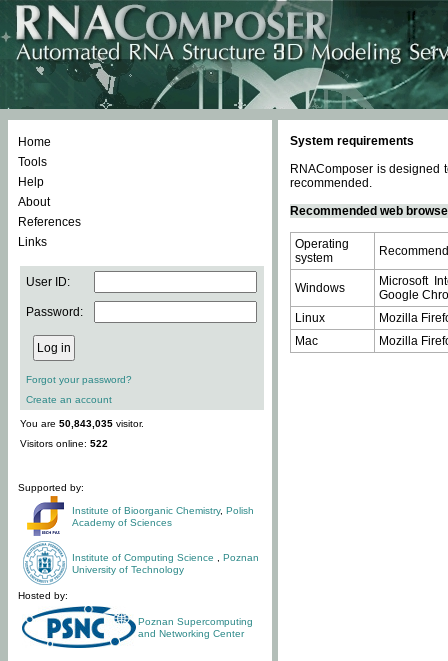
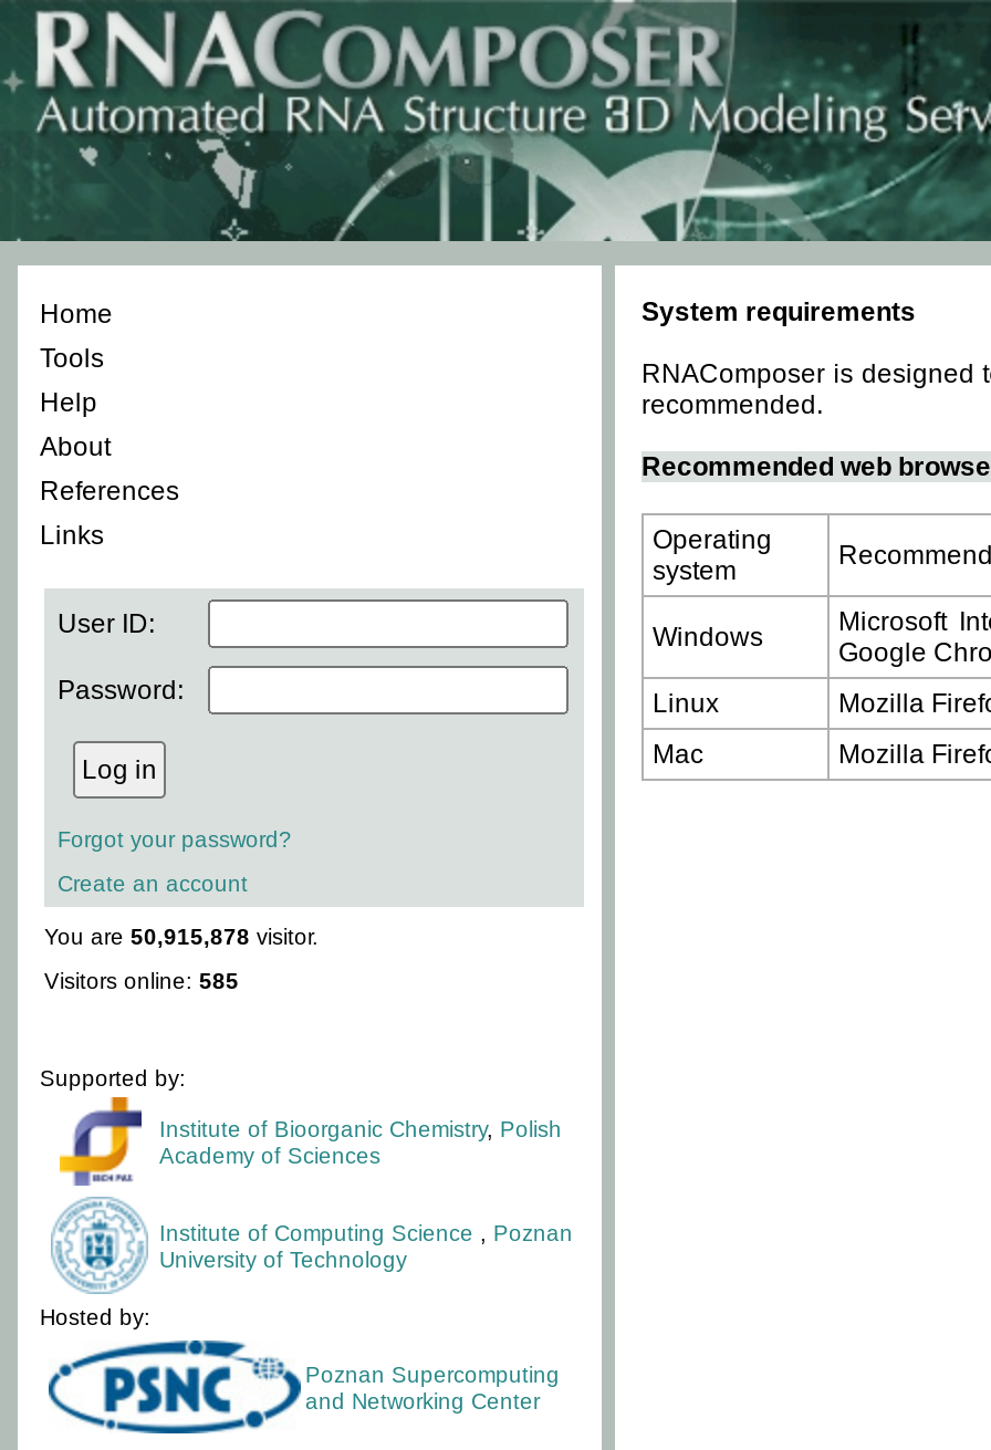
[20,418,144,429] You are 50,843,035 visitor. -> [44,925,319,949] You are 50,915,878 visitor.
[20,438,108,449] Visitors online: 522 -> [44,969,239,993] Visitors online: 585

